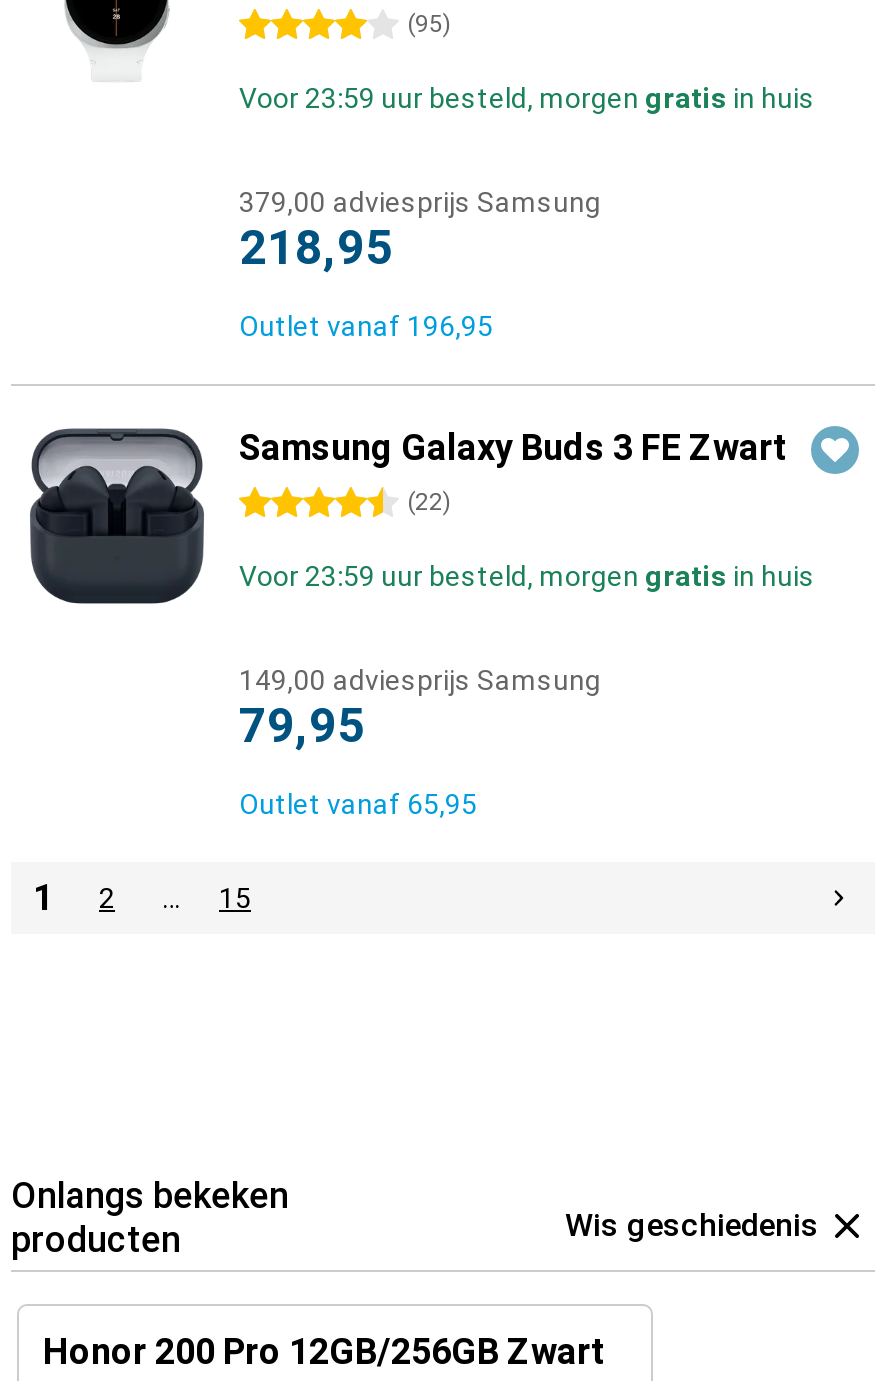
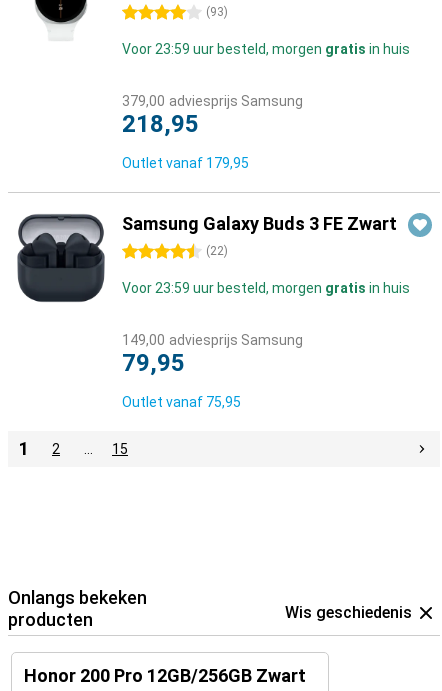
[407,10,451,38] (95) -> [206,5,228,19] (93)
[239,310,493,342] Outlet vanaf 196,95 -> [122,155,249,171] Outlet vanaf 179,95
[239,788,477,820] Outlet vanaf 65,95 -> [122,394,241,410] Outlet vanaf 75,95

